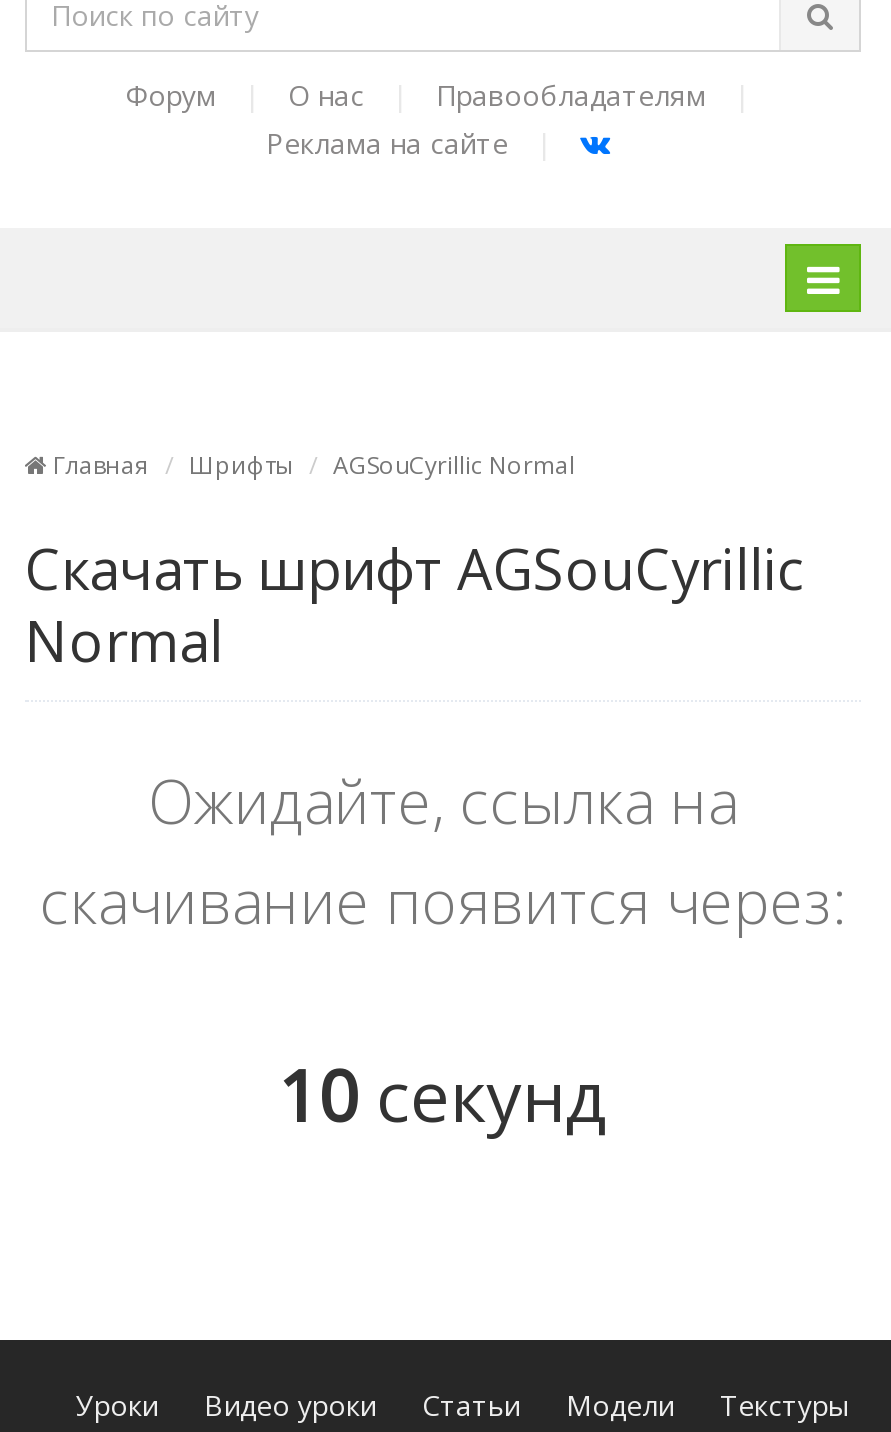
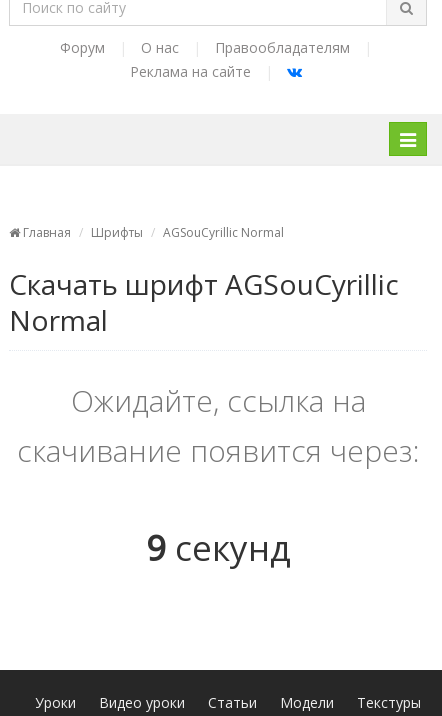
[278,1048,608,1142] 10 секунд -> [145,524,290,571] 9 секунд

